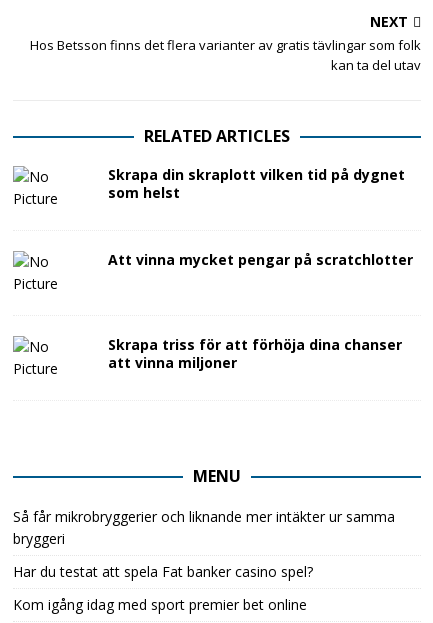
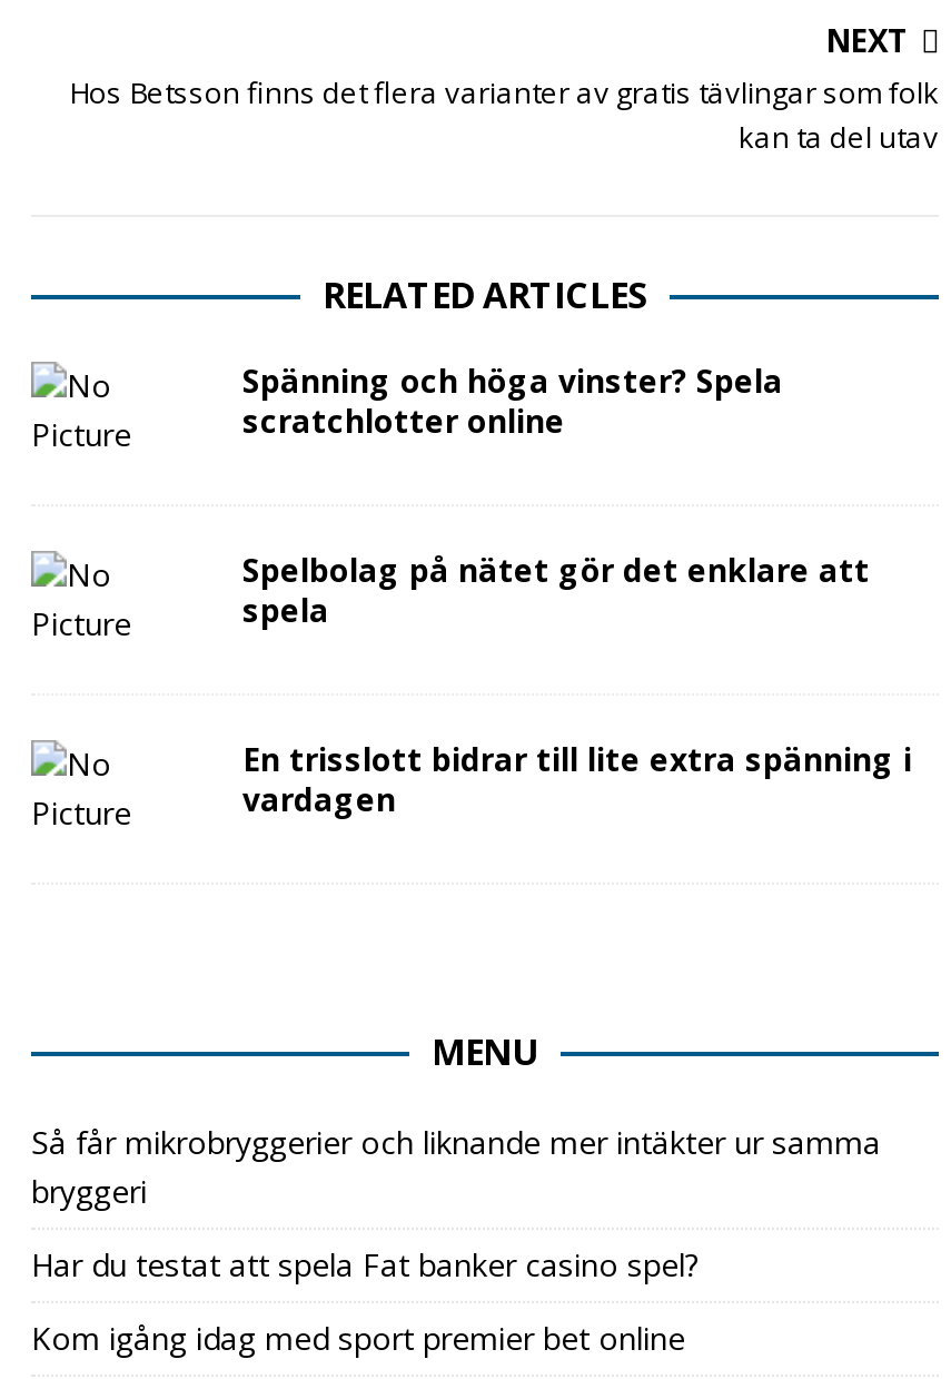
[108,165,405,202] Skrapa din skraplott vilken tid på dygnet | som helst -> [242,360,783,442] Spänning och höga vinster? Spela | scratchlotter online
[108,250,413,269] Att vinna mycket pengar på scratchlotter -> [242,549,870,632] Spelbolag på nätet gör det enklare att | spela
[108,335,402,372] Skrapa triss för att förhöja dina chanser | att vinna miljoner -> [242,738,912,821] En trisslott bidrar till lite extra spänning i | vardagen

